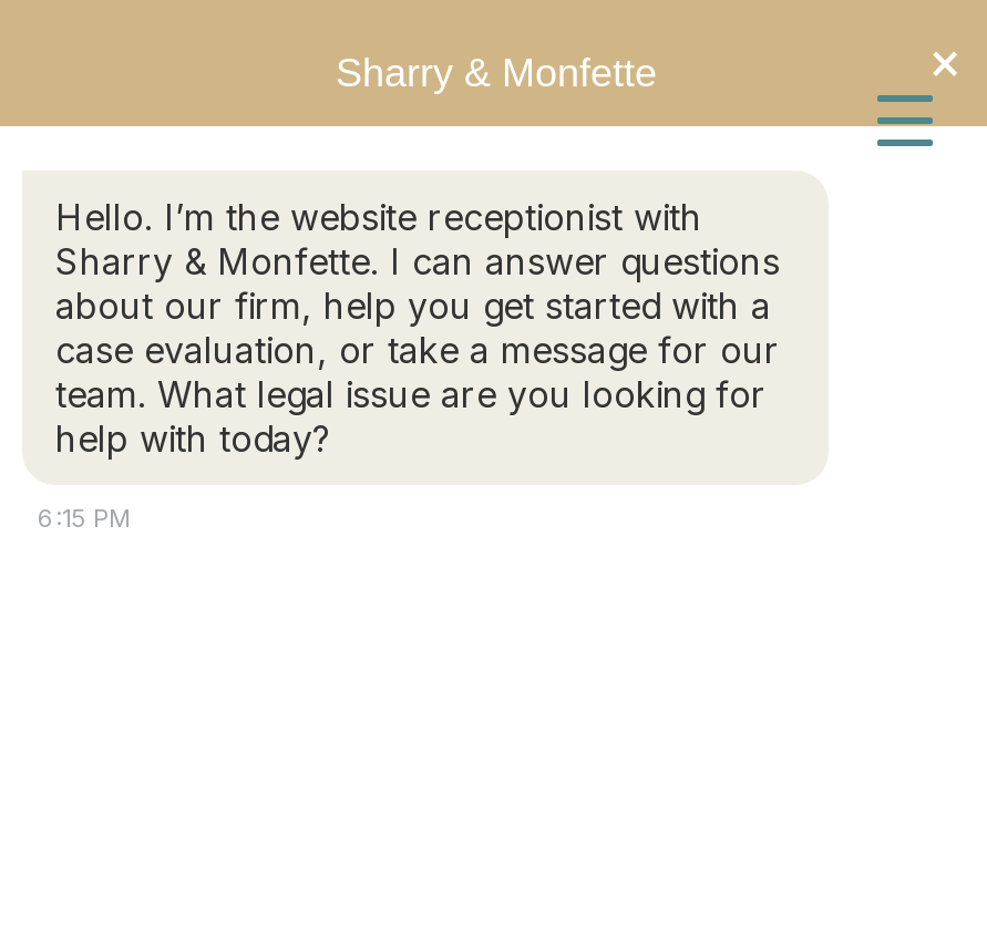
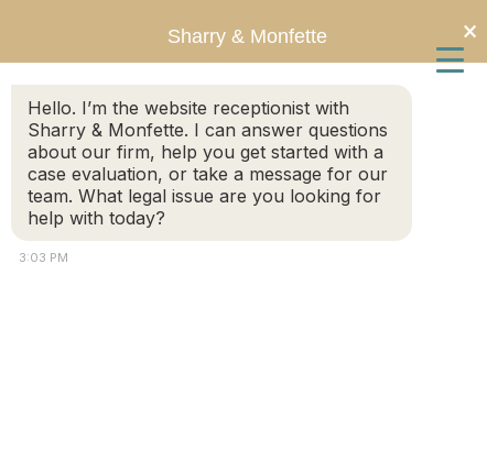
[38,503,131,534] 6:15 PM -> [19,250,68,265] 3:03 PM

